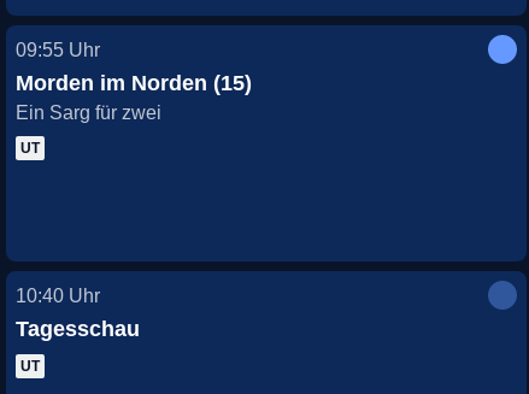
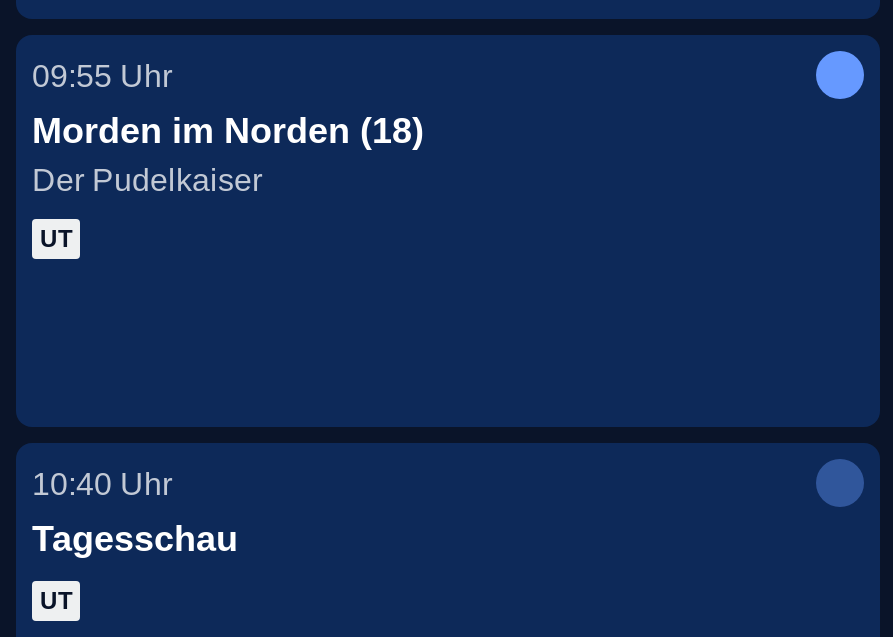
[16,71,252,123] Morden im Norden (15) | Ein Sarg für zwei -> [32,111,424,197] Morden im Norden (18) | Der Pudelkaiser

